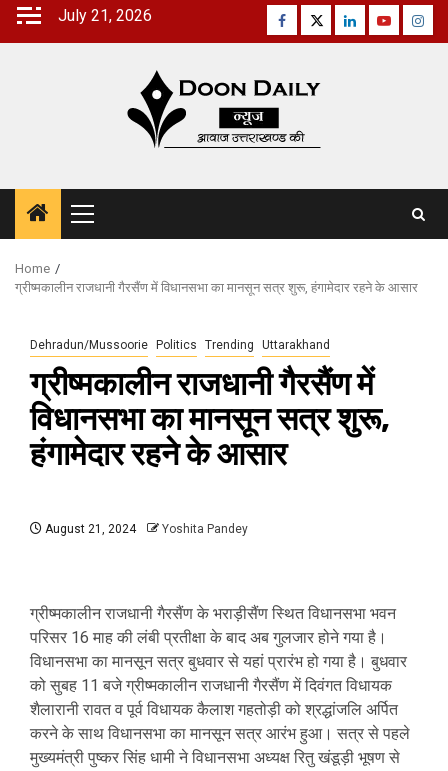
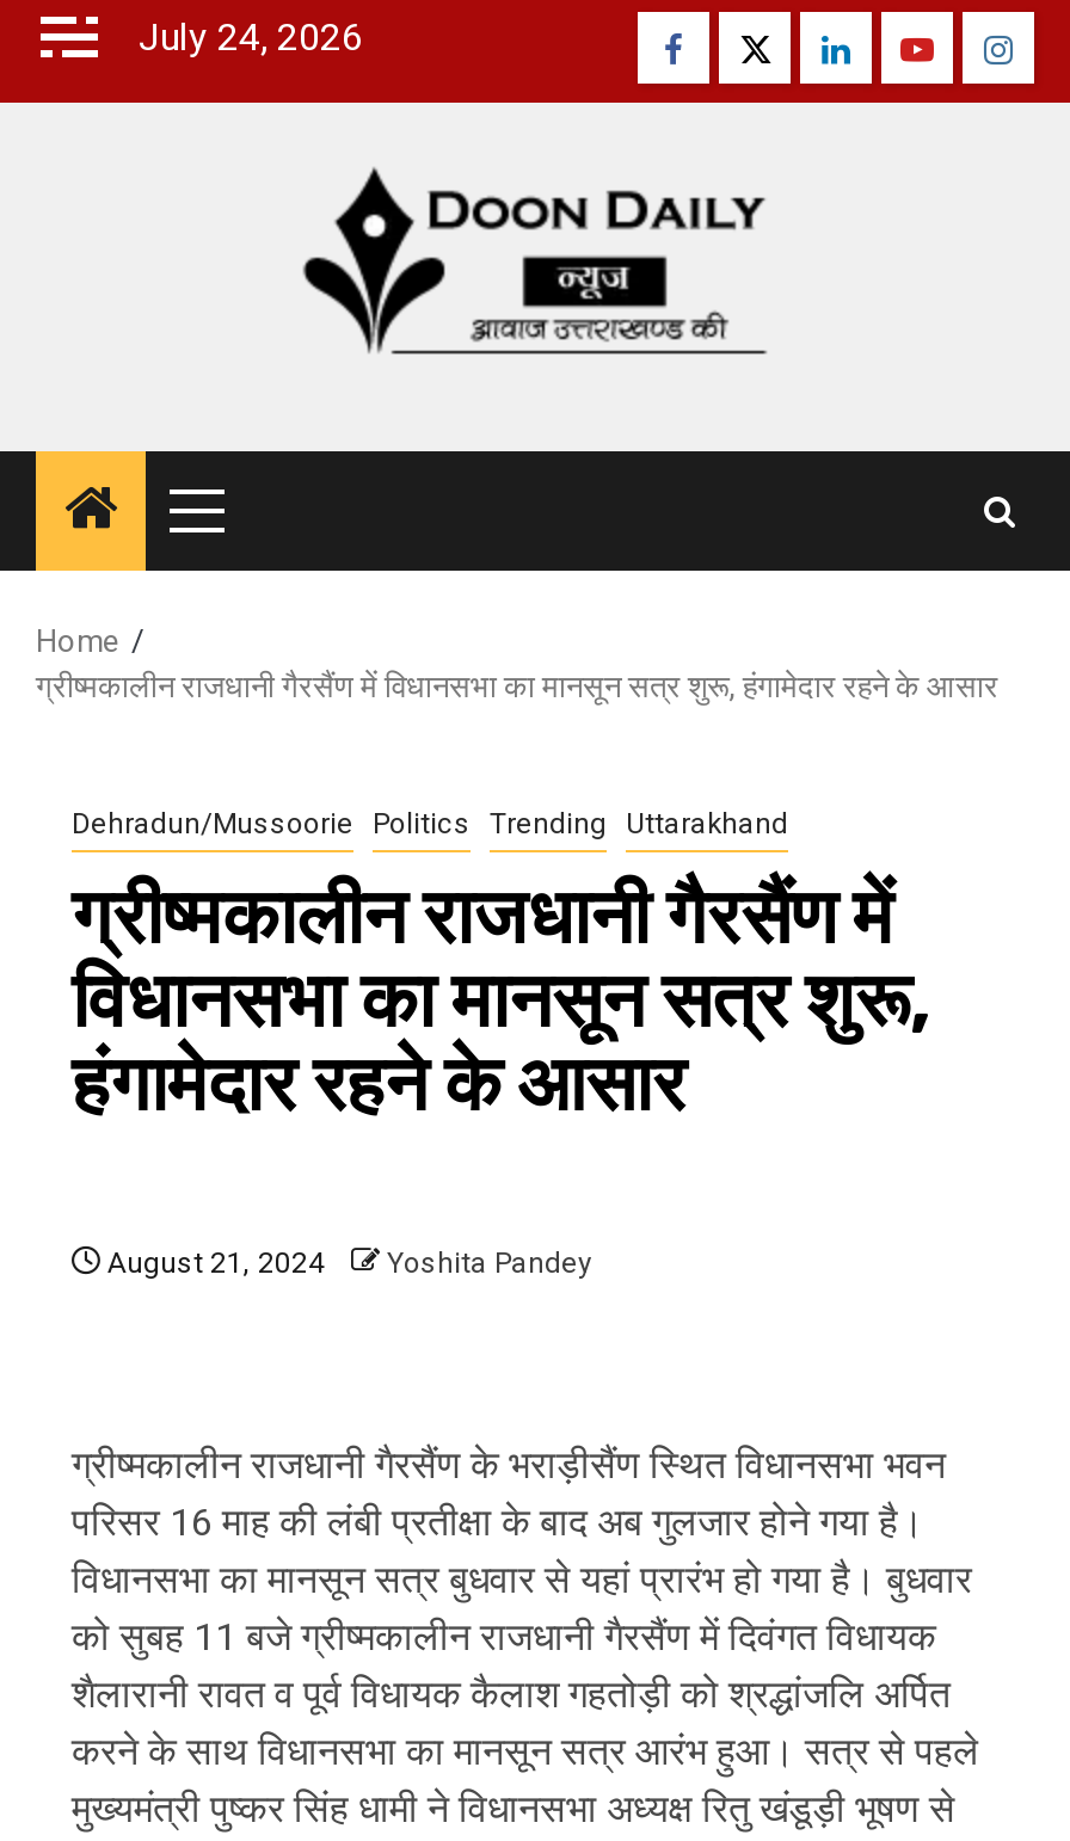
[58,6,152,25] July 21, 2026 -> [139,14,363,60] July 24, 2026

